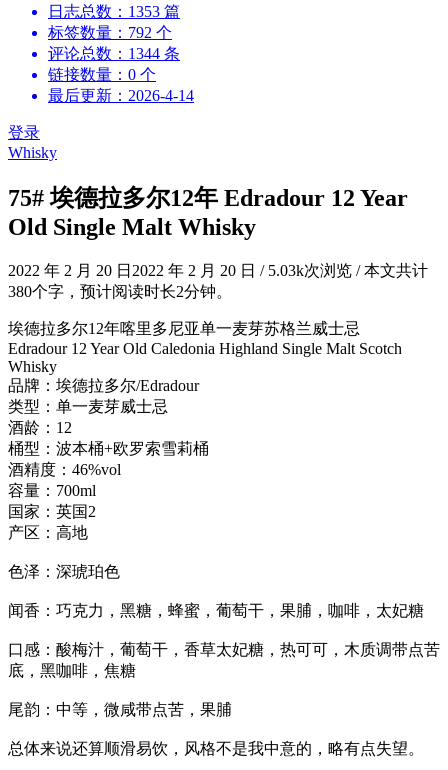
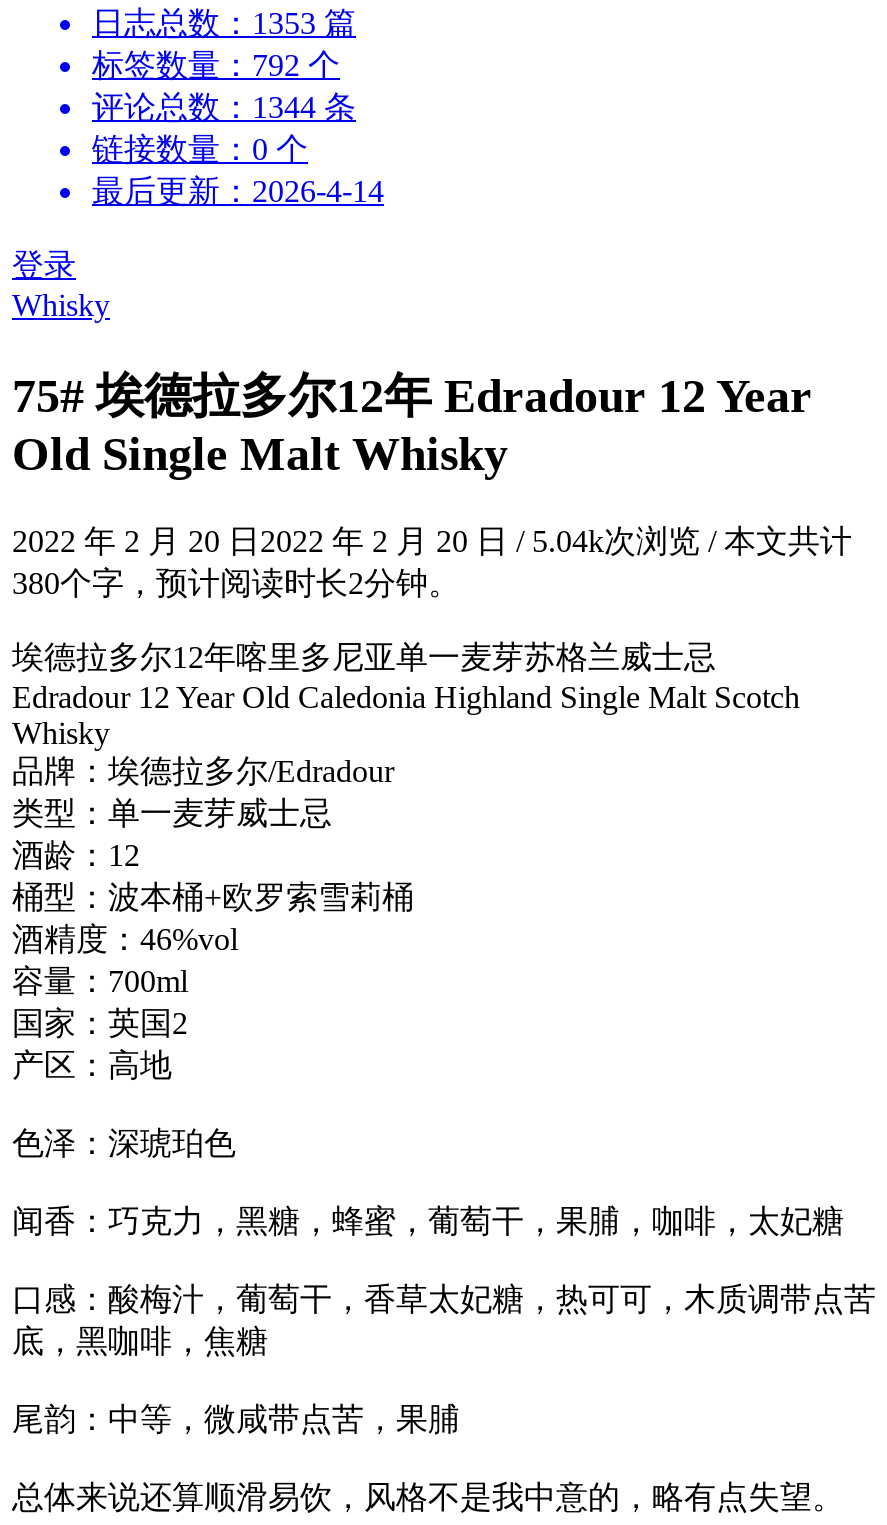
[8,262,428,279] 2022 年 2 月 20 日2022 年 2 月 20 日 / 5.03k次浏览/本文共计 -> [12,524,852,558] 2022 年 2 月 20 日2022 年 2 月 20 日 / 5.04k次浏览/本文共计

